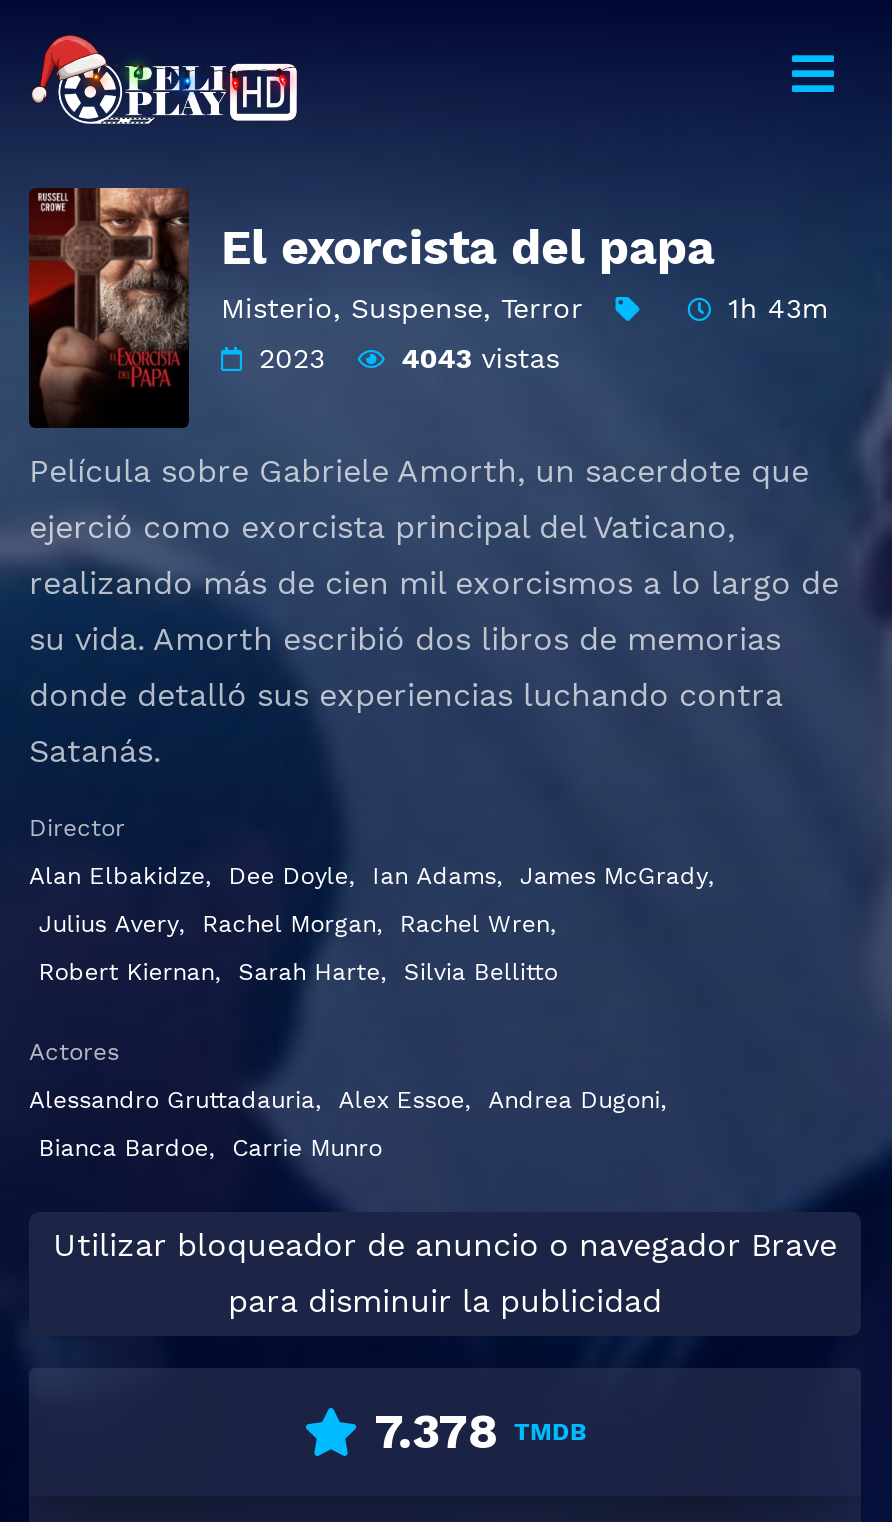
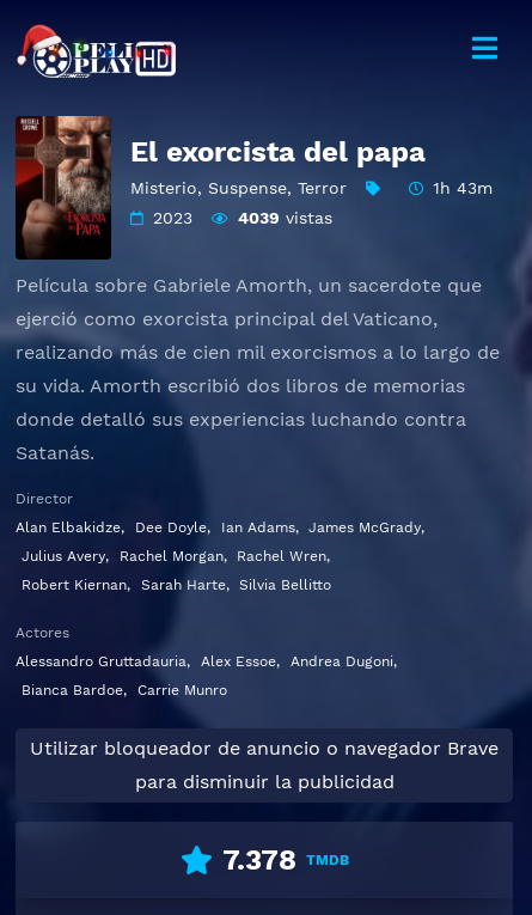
[401,342,559,374] 4043 vistas -> [238,208,333,227] 4039 vistas

